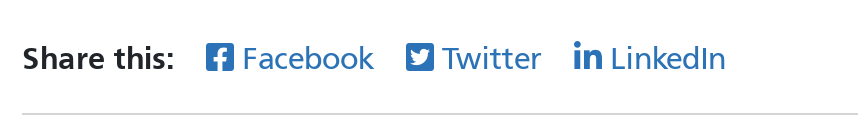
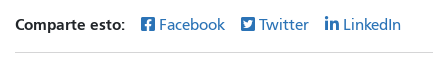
[22,38,182,76] Share this: -> [15,15,129,34] Comparte esto:

